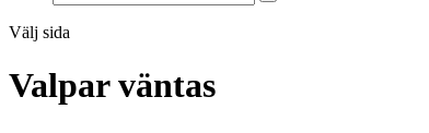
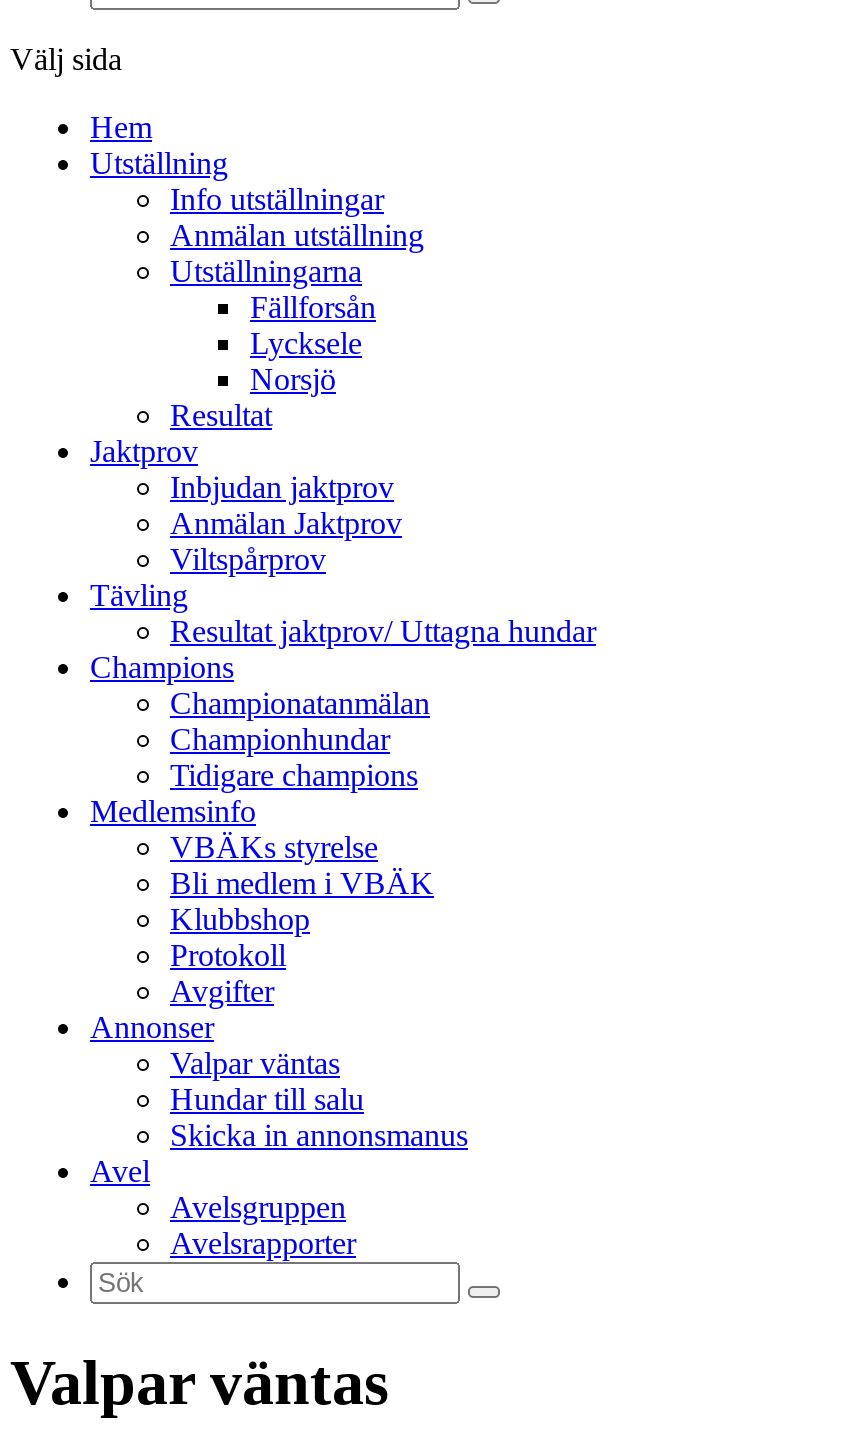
none -> [90,110,596,1260] Hem | Utställning | Info utställningar | Anmälan utställning | Utställningarna | Fällforsån | Lycksele | Norsjö | Resultat | Jaktprov | Inbjudan jaktprov | Anmälan Jaktprov | Viltspårprov | Tävling | Resultat jaktprov/ Uttagna hundar | Champions | Championatanmälan | Championhundar | Tidigare champions | Medlemsinfo | VBÄKs styrelse | Bli medlem i VBÄK | Klubbshop | Protokoll | Avgifter | Annonser | Valpar väntas | Hundar till salu | Skicka in annonsmanus | Avel | Avelsgruppen | Avelsrapporter

